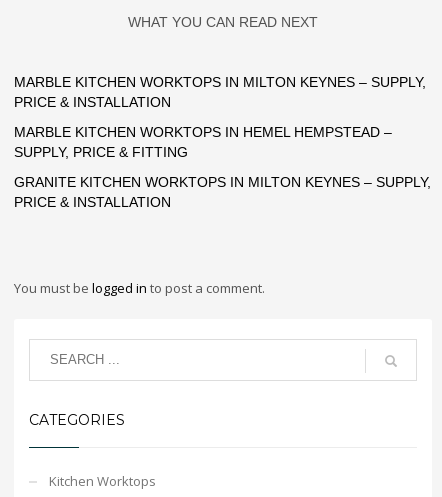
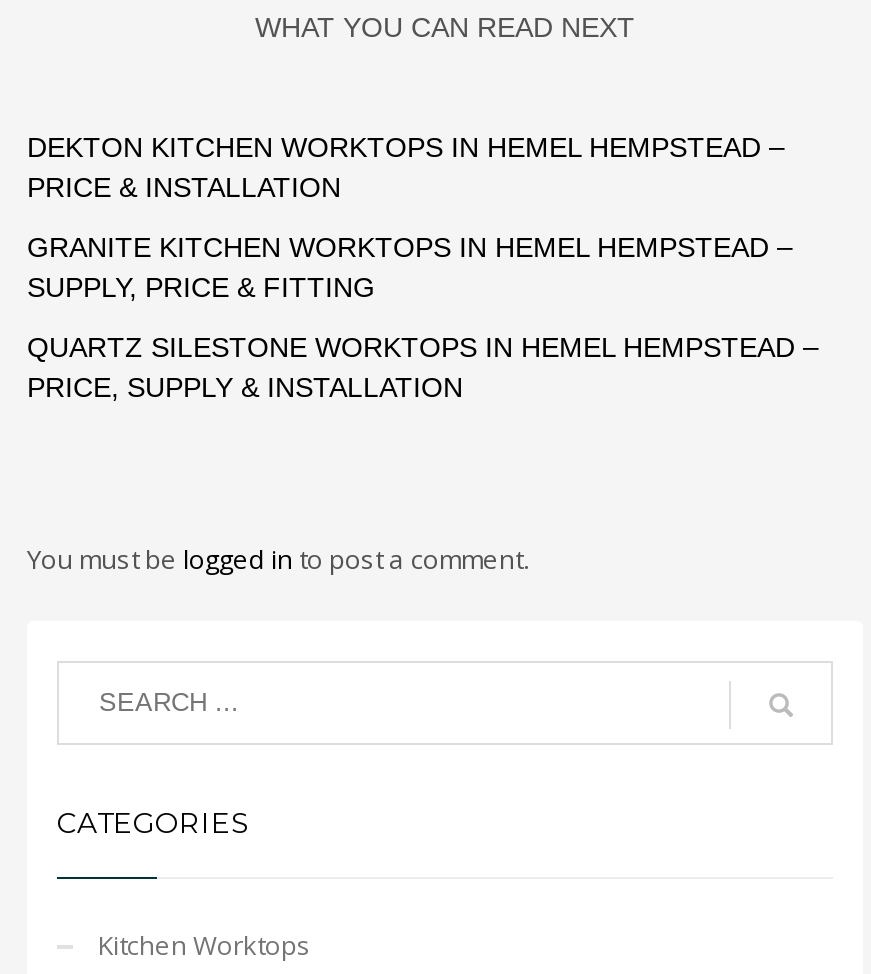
[14,73,426,89] MARBLE KITCHEN WORKTOPS IN MILTON KEYNES – SUPPLY, -> [27,130,785,162] DEKTON KITCHEN WORKTOPS IN HEMEL HEMPSTEAD –
[14,123,392,139] MARBLE KITCHEN WORKTOPS IN HEMEL HEMPSTEAD – -> [27,230,793,262] GRANITE KITCHEN WORKTOPS IN HEMEL HEMPSTEAD –
[14,173,431,209] GRANITE KITCHEN WORKTOPS IN MILTON KEYNES – SUPPLY, | PRICE & INSTALLATION -> [27,330,819,402] QUARTZ SILESTONE WORKTOPS IN HEMEL HEMPSTEAD – | PRICE, SUPPLY & INSTALLATION

